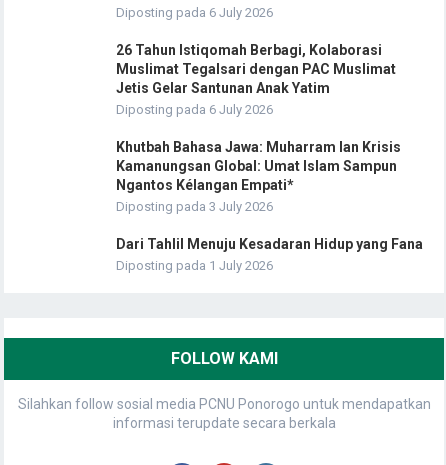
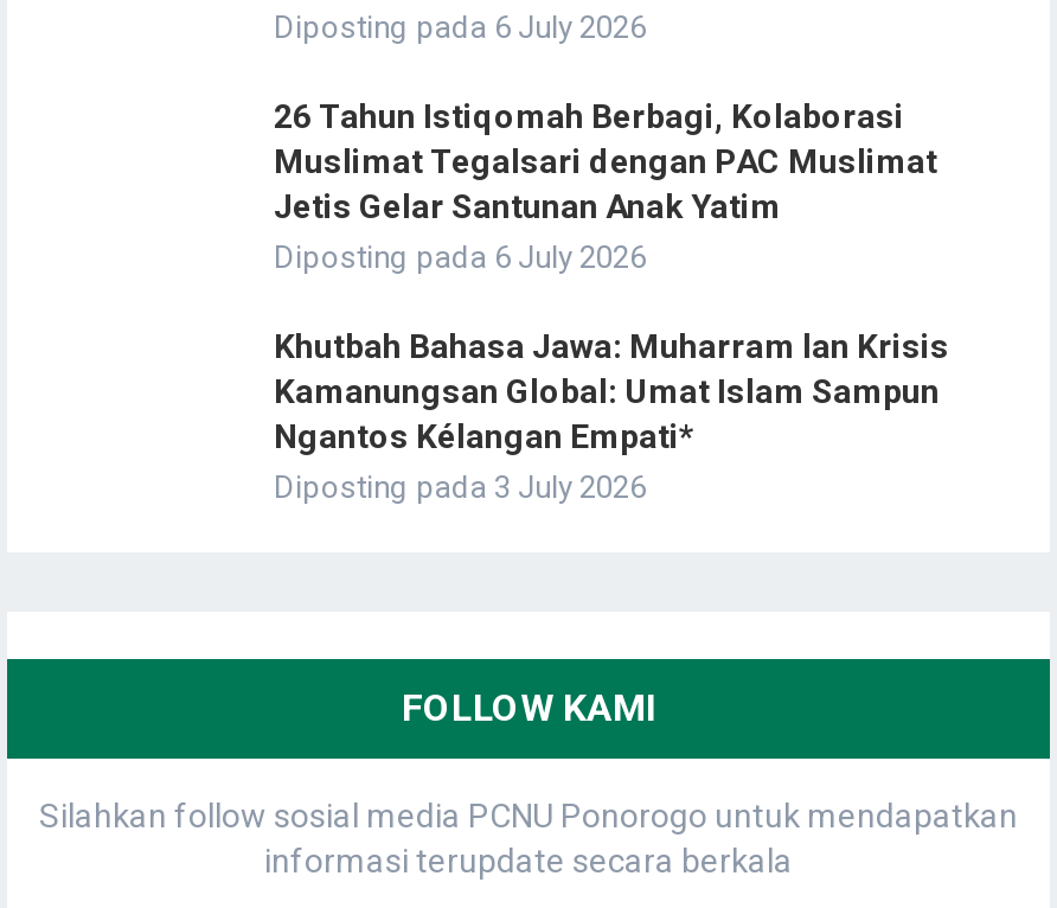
[116,236,423,273] Dari Tahlil Menuju Kesadaran Hidup yang Fana | Diposting pada 1 July 2026 -> none

